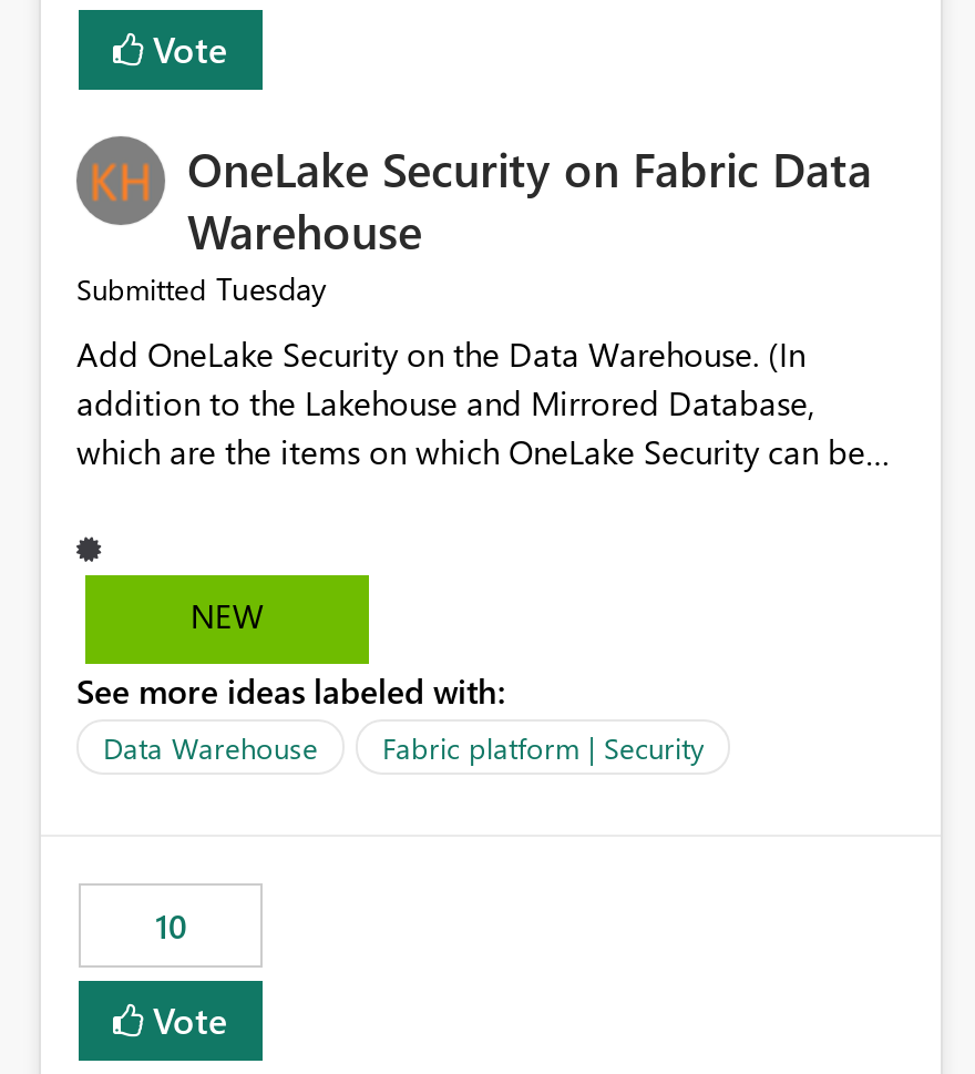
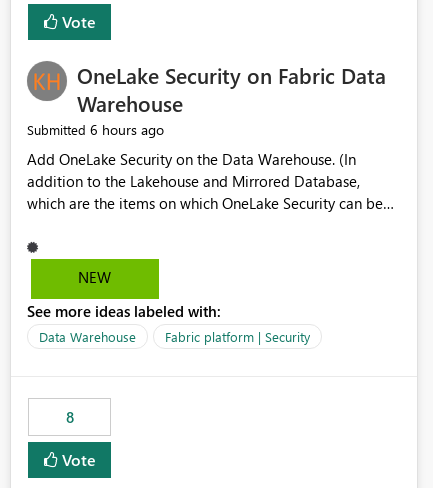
[76,268,327,310] Submitted Tuesday -> [27,120,164,139] Submitted 6 hours ago
[155,904,186,949] 10 -> [65,407,73,427] 8

